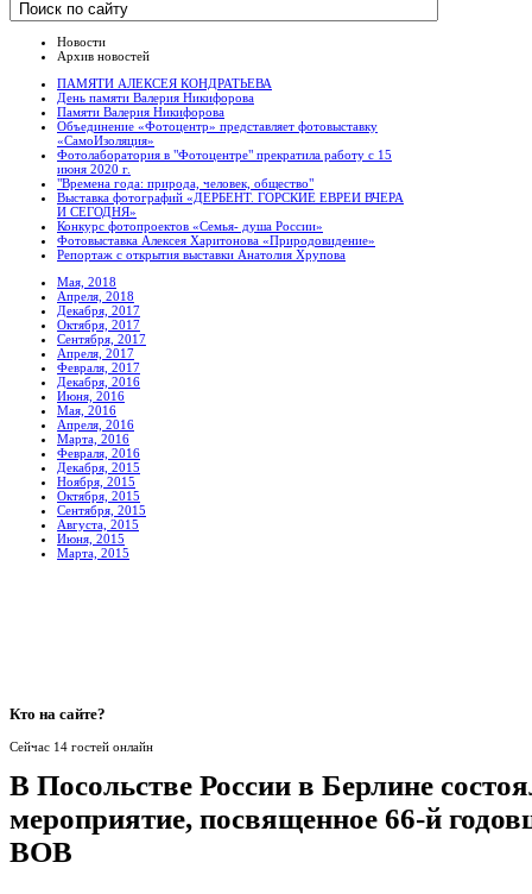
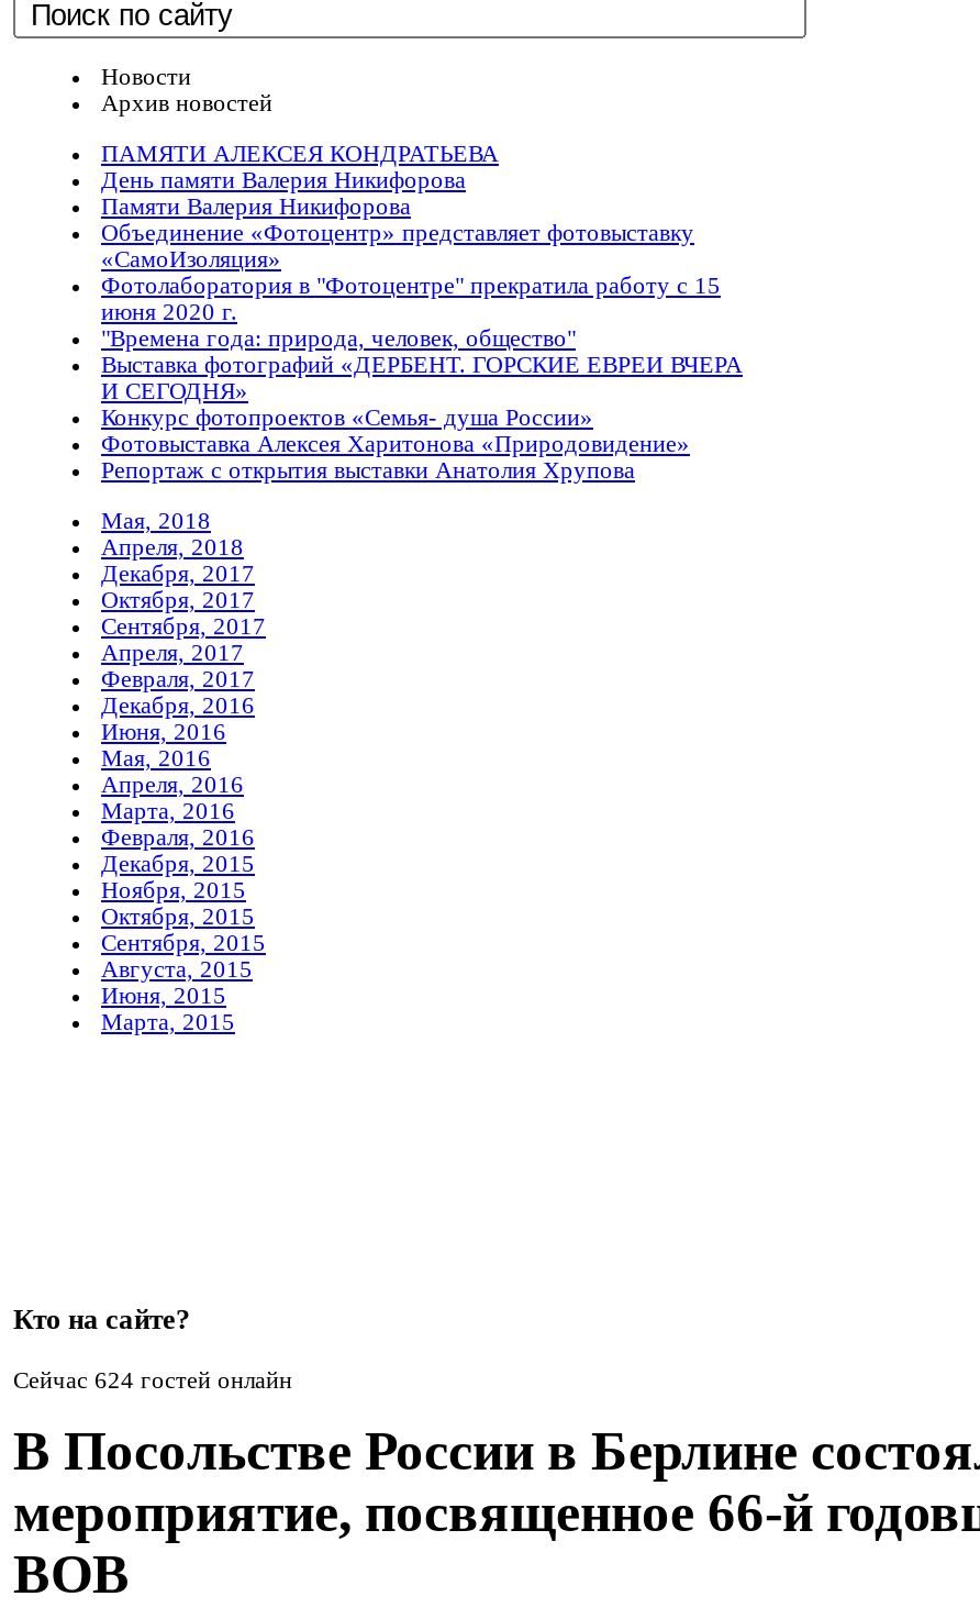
[9,739,153,753] Сейчас 14 гостей онлайн -> [13,1366,292,1392] Сейчас 624 гостей онлайн

